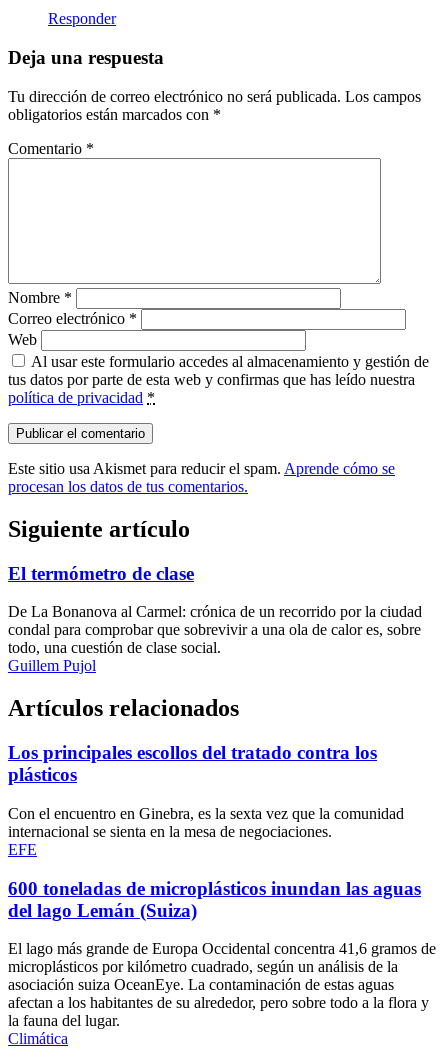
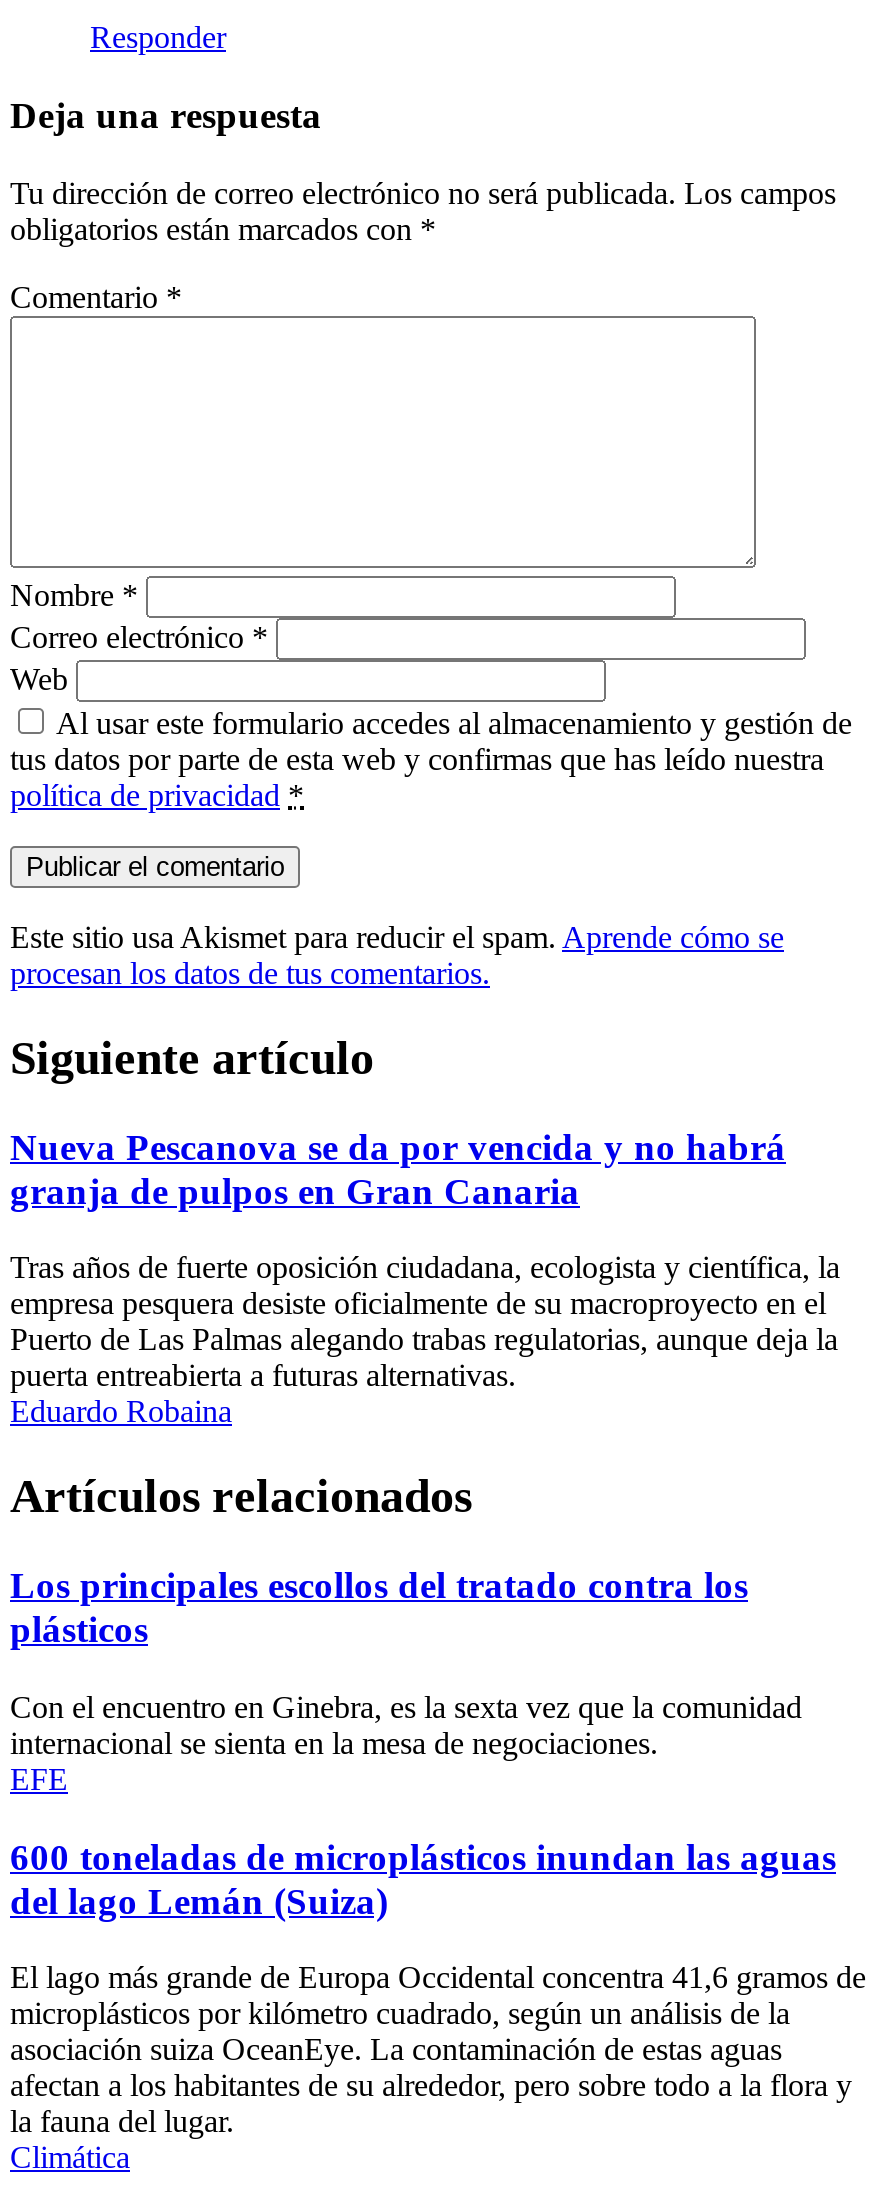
[8,563,194,584] El termómetro de clase -> [10,1125,786,1211] Nueva Pescanova se da por vencida y no habrá | granja de pulpos en Gran Canaria
[8,603,422,674] De La Bonanova al Carmel: crónica de un recorrido por la ciudad | condal para comprobar que sobrevivir a una ola de calor es, sobre | todo, una cuestión de clase social. | Guillem Pujol -> [10,1251,840,1429] Tras años de fuerte oposición ciudadana, ecologista y científica, la | empresa pesquera desiste oficialmente de su macroproyecto en el | Puerto de Las Palmas alegando trabas regulatorias, aunque deja la | puerta entreabierta a futuras alternativas. | Eduardo Robaina

